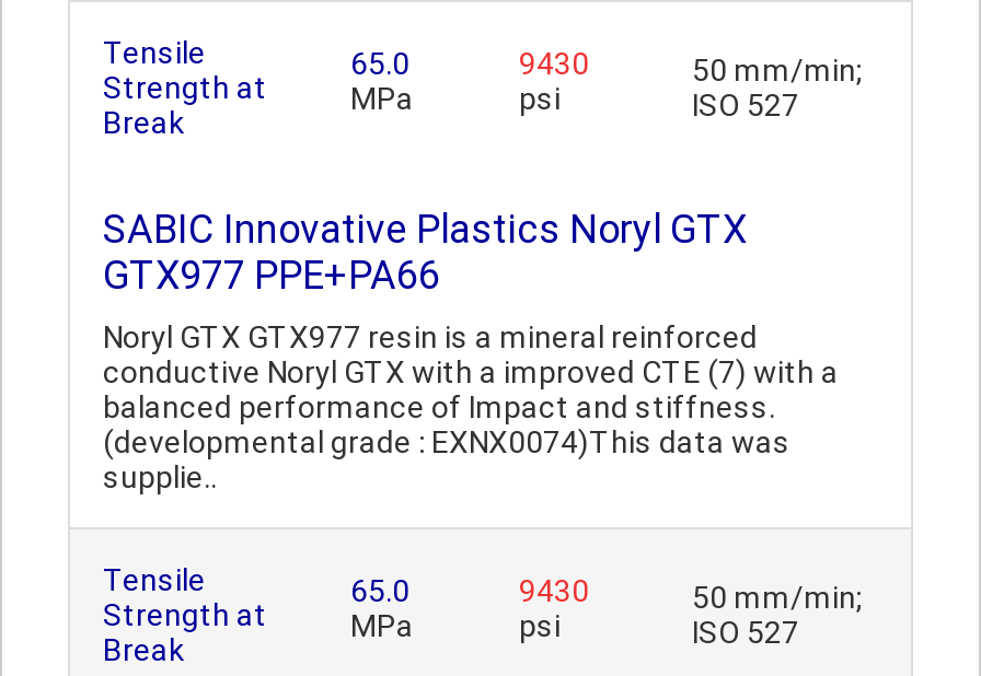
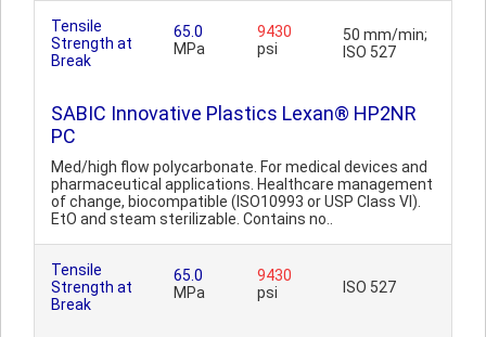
[103,206,747,298] SABIC Innovative Plastics Noryl GTX | GTX977 PPE+PA66 -> [51,102,417,147] SABIC Innovative Plastics Lexan® HP2NR | PC
[103,319,839,494] Noryl GTX GTX977 resin is a mineral reinforced | conductive Noryl GTX with a improved CTE (7) with a | balanced performance of Impact and stiffness. | (developmental grade : EXNX0074)This data was | supplie.. -> [51,158,433,228] Med/high flow polycarbonate. For medical devices and | pharmaceutical applications. Healthcare management | of change, biocompatible (ISO10993 or USP Class VI). | EtO and steam sterilizable. Contains no..
[692,580,863,615] 50 mm/min; -> none

